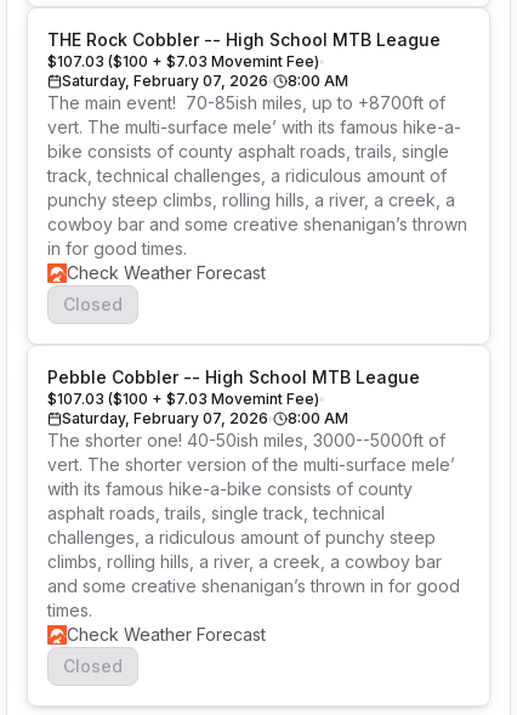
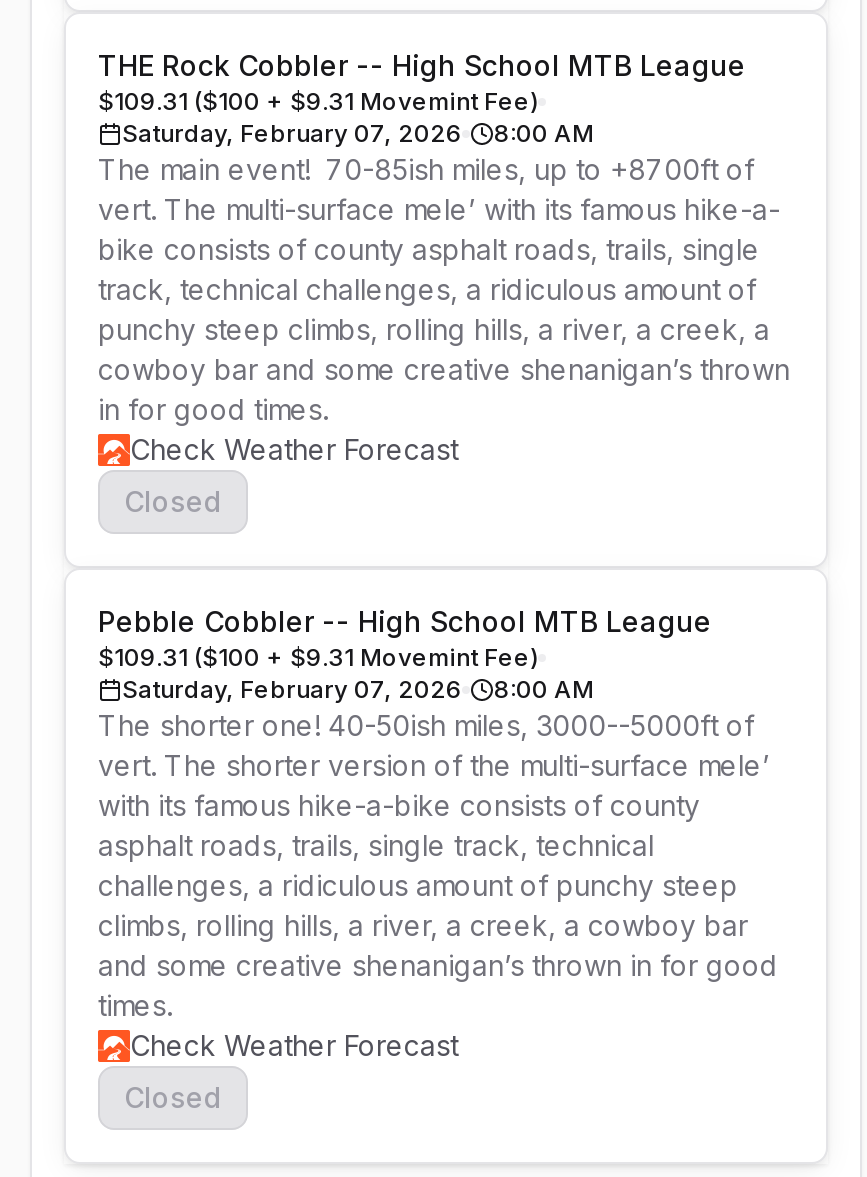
[47,52,319,70] $107.03 ($100 + $7.03 Movemint Fee) -> [98,86,538,116] $109.31 ($100 + $9.31 Movemint Fee)
[47,390,319,408] $107.03 ($100 + $7.03 Movemint Fee) -> [98,642,538,672] $109.31 ($100 + $9.31 Movemint Fee)

